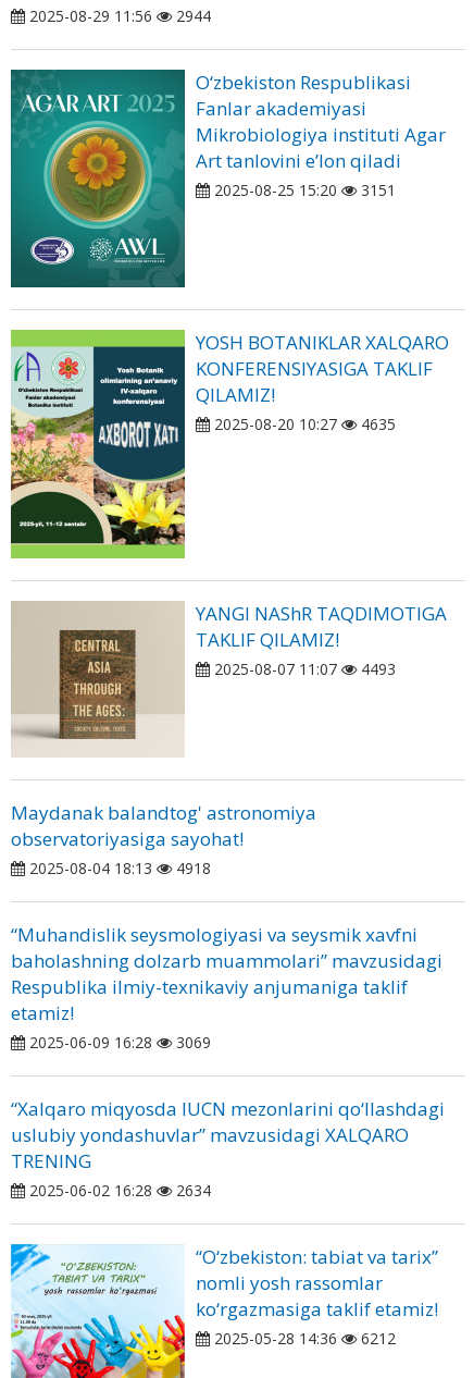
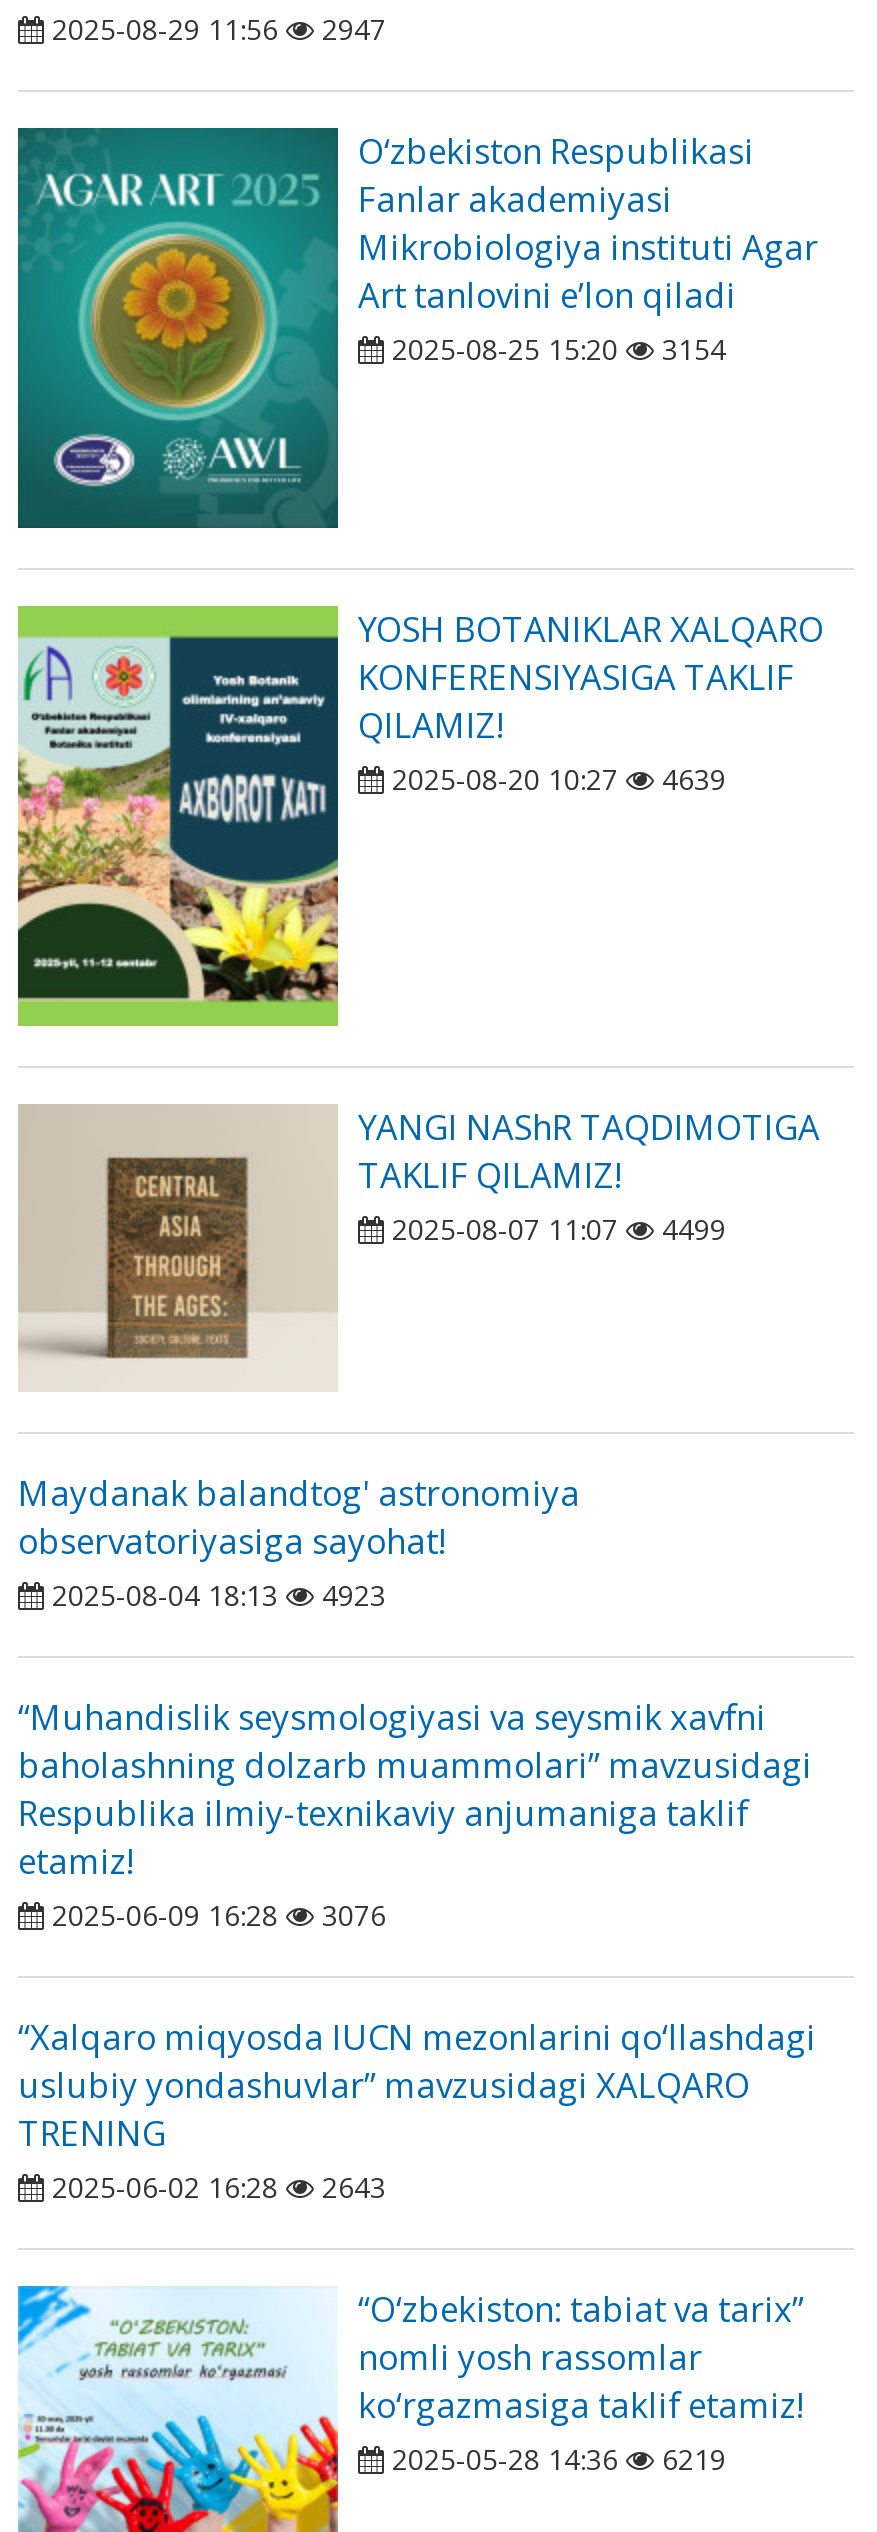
[25,5,211,26] 2025-08-29 11:56 2944 -> [44,10,386,48] 2025-08-29 11:56 2947
[210,180,396,200] 2025-08-25 15:20 3151 -> [384,330,726,368] 2025-08-25 15:20 3154
[210,414,396,434] 2025-08-20 10:27 4635 -> [384,760,726,798] 2025-08-20 10:27 4639
[210,659,396,679] 2025-08-07 11:07 4493 -> [384,1210,726,1248] 2025-08-07 11:07 4499
[25,858,211,878] 2025-08-04 18:13 4918 -> [44,1576,386,1614] 2025-08-04 18:13 4923
[25,1032,211,1053] 2025-06-09 16:28 3069 -> [44,1896,386,1934] 2025-06-09 16:28 3076
[25,1180,211,1201] 2025-06-02 16:28 2634 -> [44,2168,386,2206] 2025-06-02 16:28 2643
[210,1328,396,1349] 2025-05-28 14:36 6212 -> [384,2440,726,2478] 2025-05-28 14:36 6219

